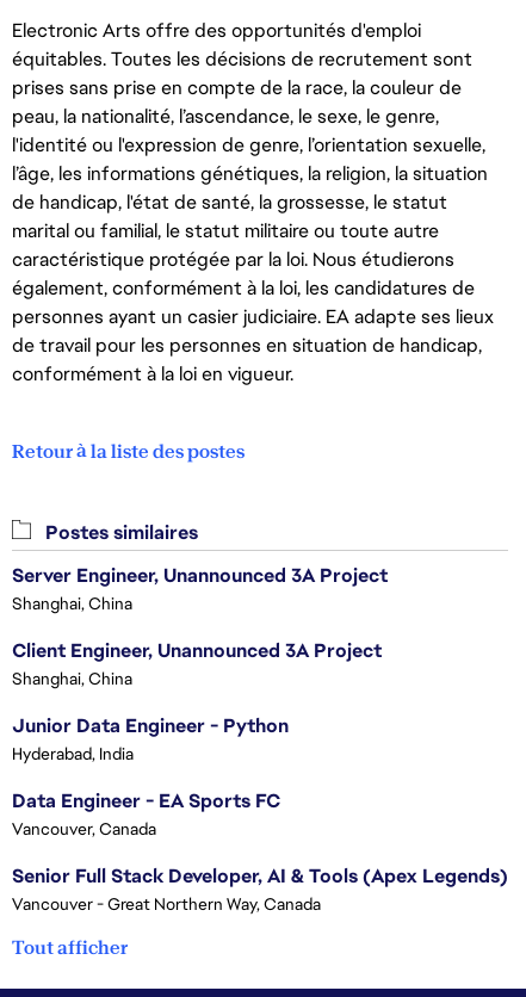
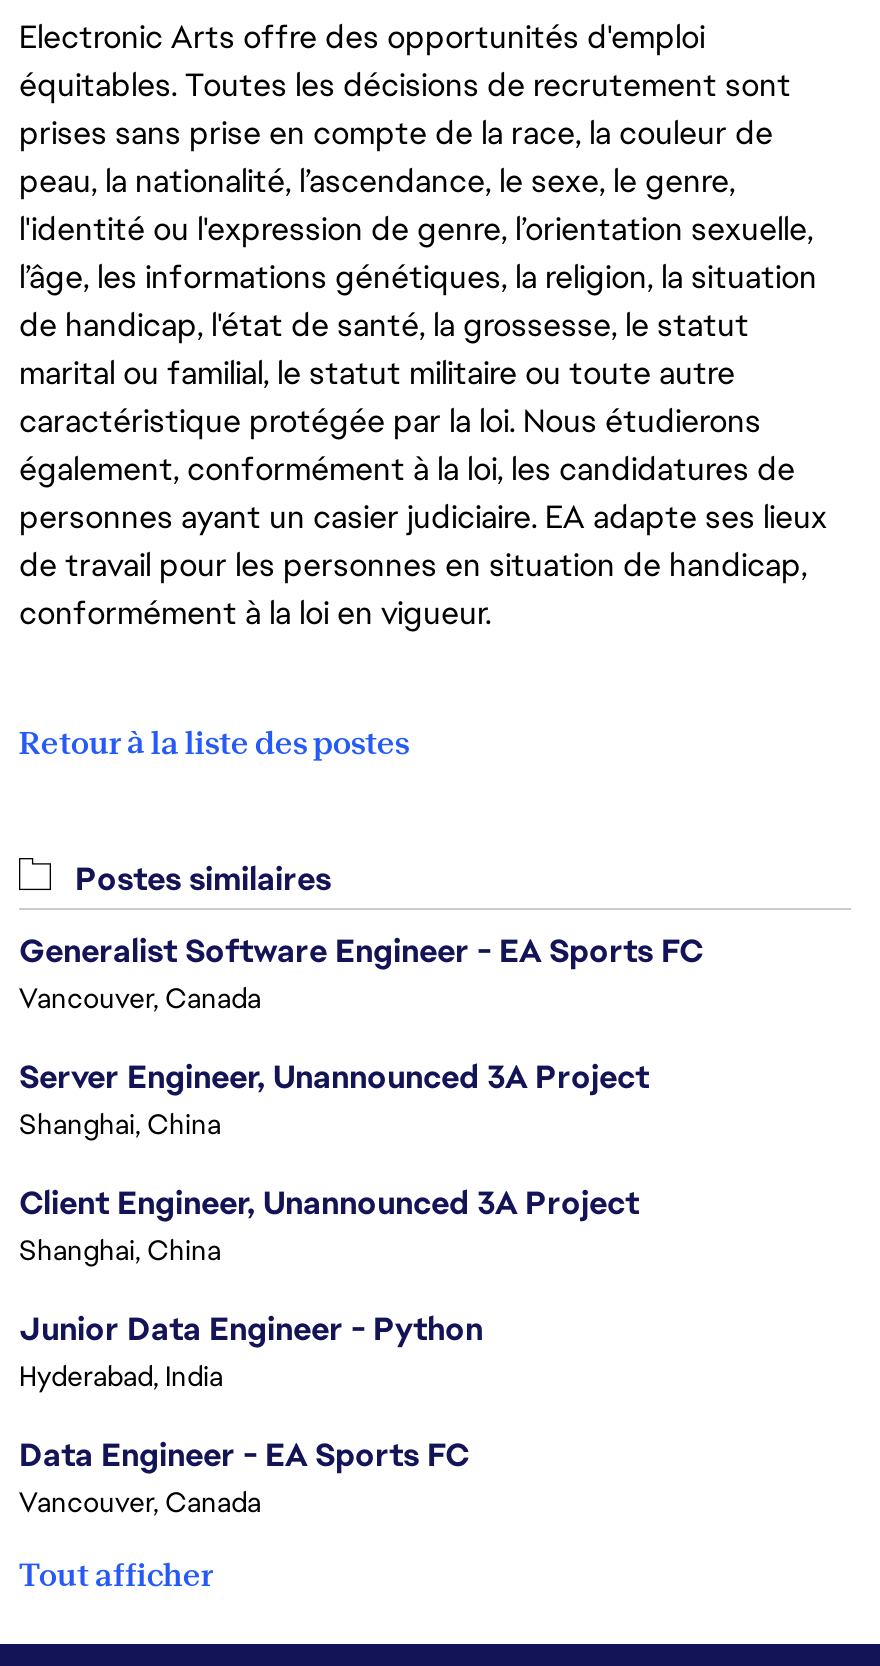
none -> [19,930,703,1016] Generalist Software Engineer - EA Sports FC | Vancouver, Canada
moved [12,563,388,840] -> [19,1056,649,1520]: Server Engineer, Unannounced 3A Project | Shanghai, China | Client Engineer, Unannounced 3A Project | Shanghai, China | Junior Data Engineer - Python | Hyderabad, India | Data Engineer - EA Sports FC | Vancouver, Canada
[12,863,508,915] Senior Full Stack Developer, AI & Tools (Apex Legends) | Vancouver - Great Northern Way, Canada -> none

